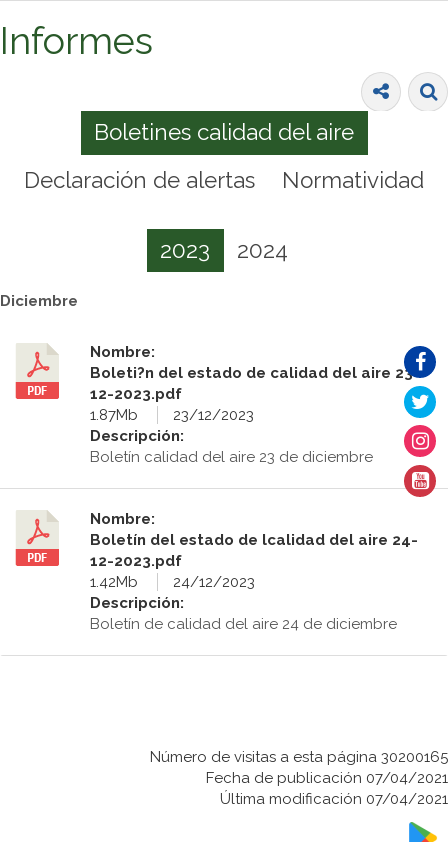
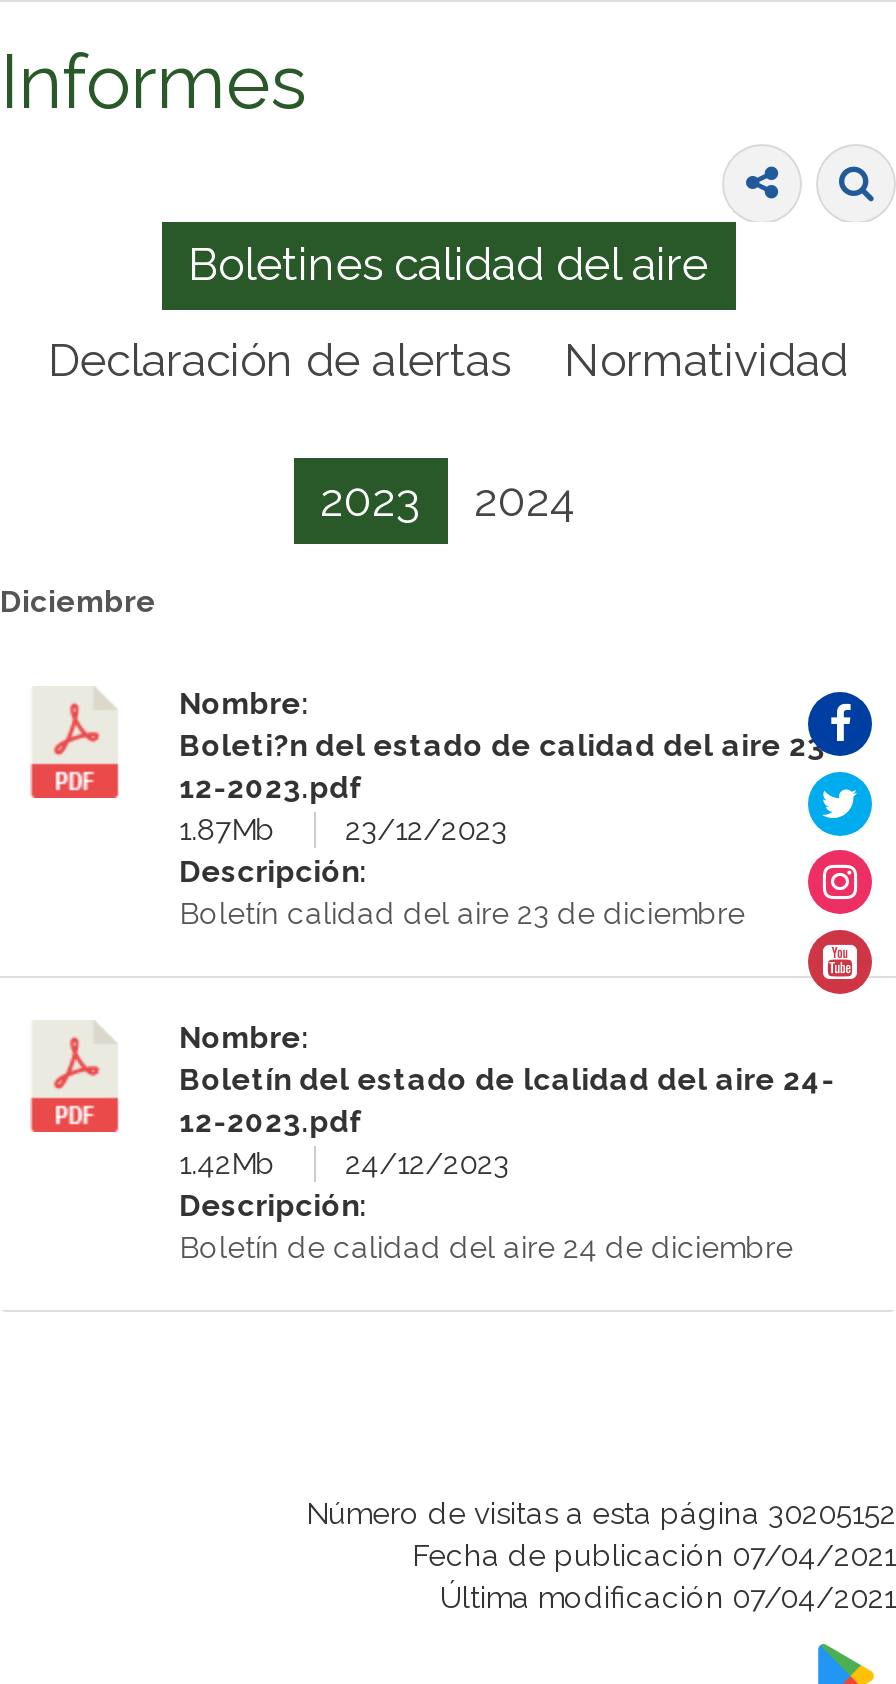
[150,748,448,766] Número de visitas a esta página 30200165 -> [306,1497,896,1533] Número de visitas a esta página 30205152

